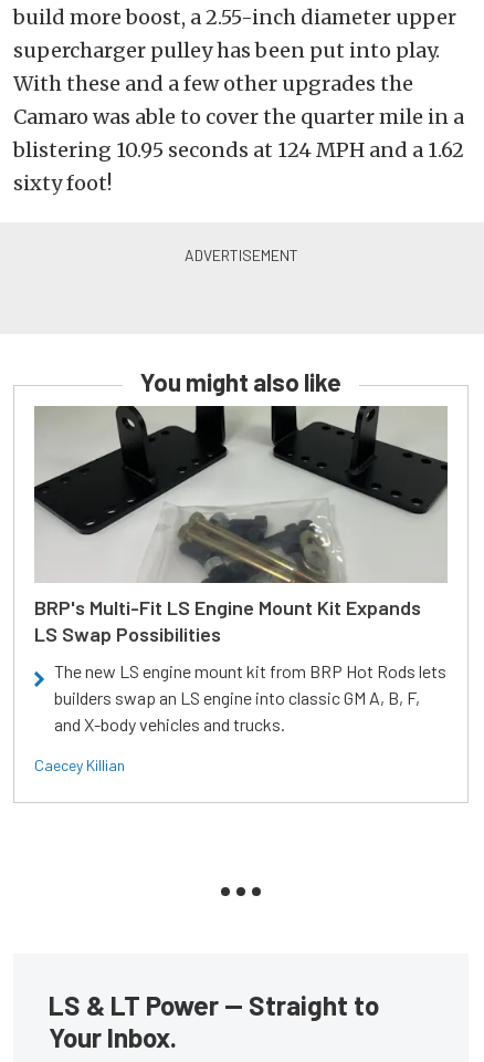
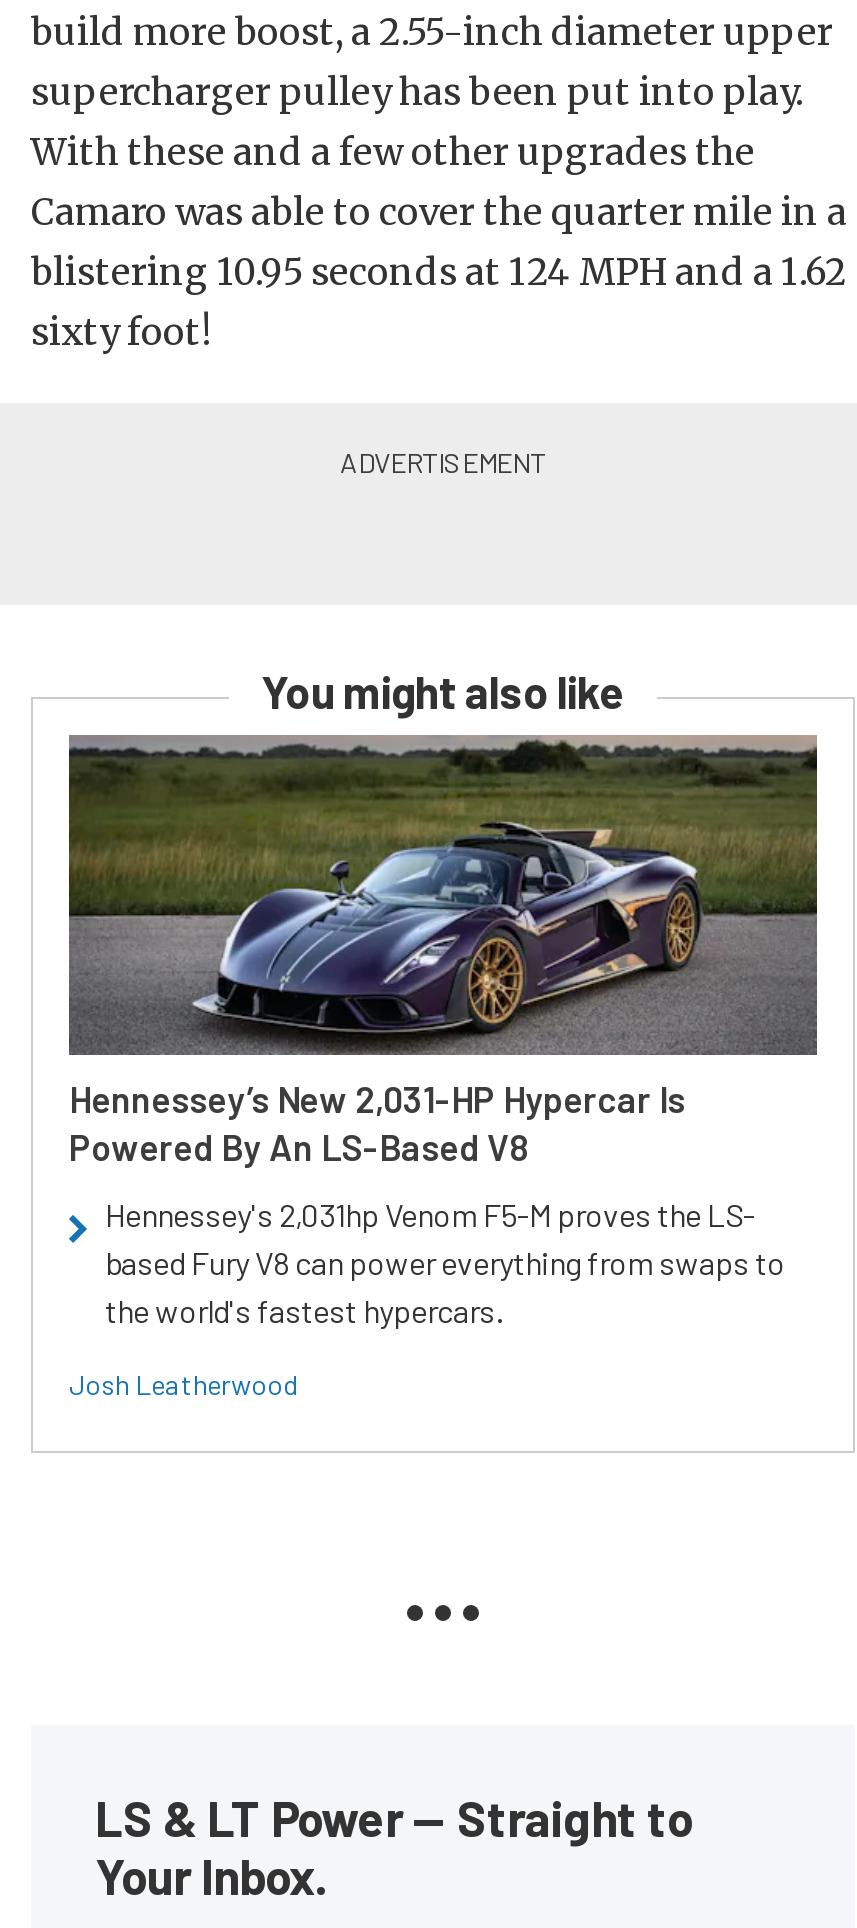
[34,405,448,646] [image] | BRP's Multi-Fit LS Engine Mount Kit Expands | LS Swap Possibilities -> [69,734,817,1168] [image] | Hennessey’s New 2,031-HP Hypercar Is | Powered By An LS-Based V8
[54,660,446,735] The new LS engine mount kit from BRP Hot Rods lets | builders swap an LS engine into classic GM A, B, F, | and X-body vehicles and trucks. -> [105,1194,785,1328] Hennessey's 2,031hp Venom F5-M proves the LS- | based Fury V8 can power everything from swaps to | the world's fastest hypercars.
[34,756,125,774] Caecey Killian -> [69,1366,299,1400] Josh Leatherwood

